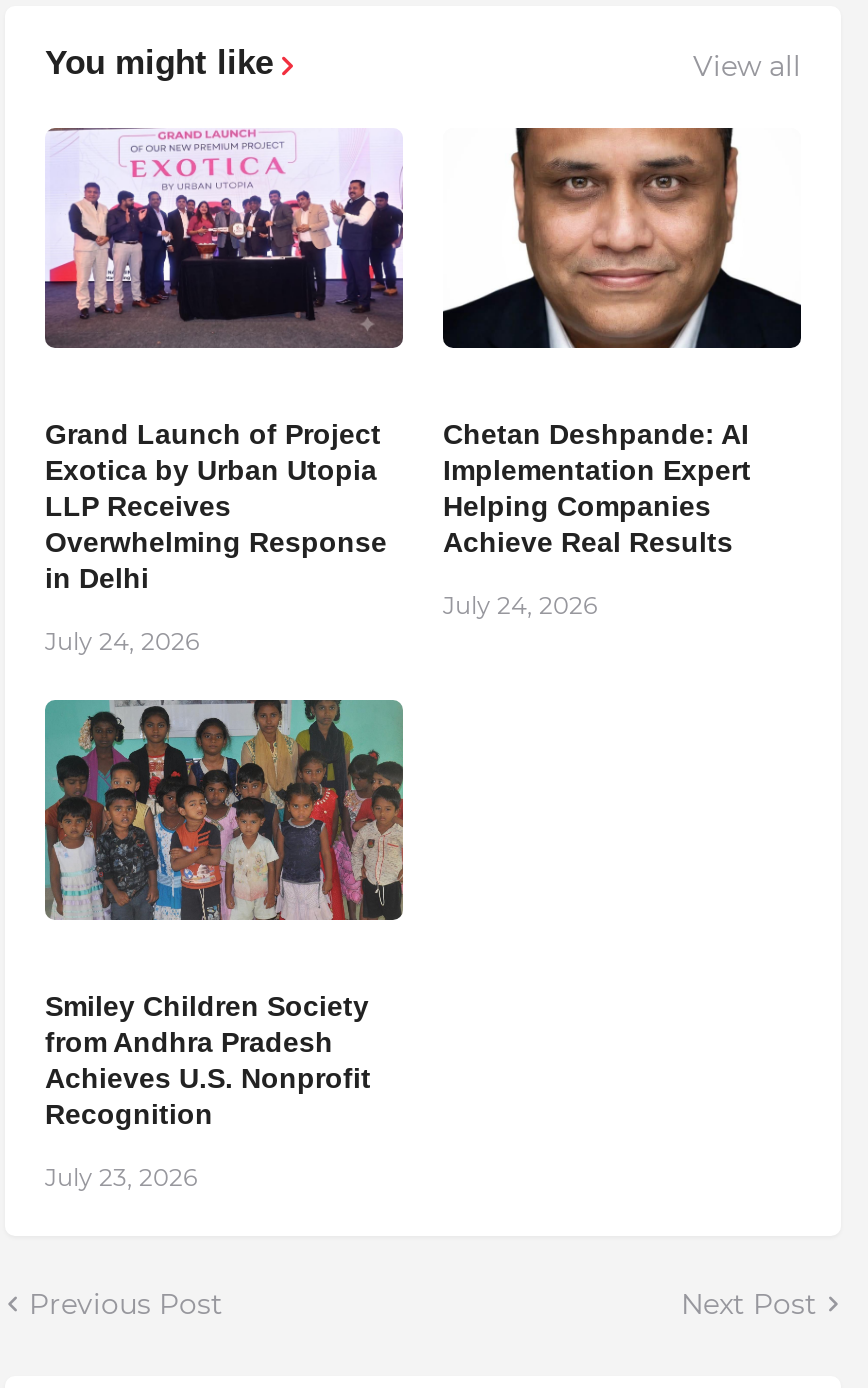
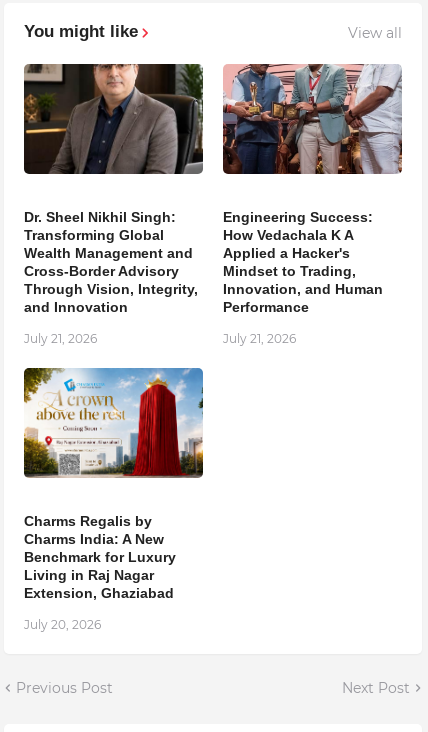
[43,126,403,593] [image] | Grand Launch of Project | Exotica by Urban Utopia | LLP Receives | Overwhelming Response | in Delhi -> [23,63,204,315] [image] | Dr. Sheel Nikhil Singh: | Transforming Global | Wealth Management and | Cross-Border Advisory | Through Vision, Integrity, | and Innovation
[443,128,803,557] [image] | Chetan Deshpande: AI | Implementation Expert | Helping Companies | Achieve Real Results -> [222,63,403,315] [image] | Engineering Success: | How Vedachala K A | Applied a Hacker's | Mindset to Trading, | Innovation, and Human | Performance
[443,589,597,619] July 24, 2026 -> [223,331,296,346] July 21, 2026
[45,625,199,655] July 24, 2026 -> [24,331,97,346] July 21, 2026
[43,698,405,1129] [image] | Smiley Children Society | from Andhra Pradesh | Achieves U.S. Nonprofit | Recognition -> [23,367,204,601] [image] | Charms Regalis by | Charms India: A New | Benchmark for Luxury | Living in Raj Nagar | Extension, Ghaziabad
[45,1161,197,1191] July 23, 2026 -> [24,617,101,632] July 20, 2026

